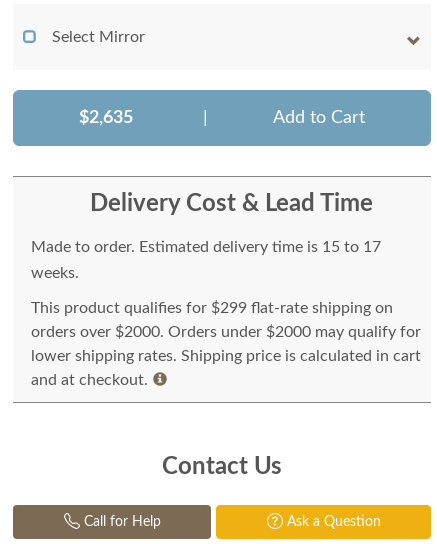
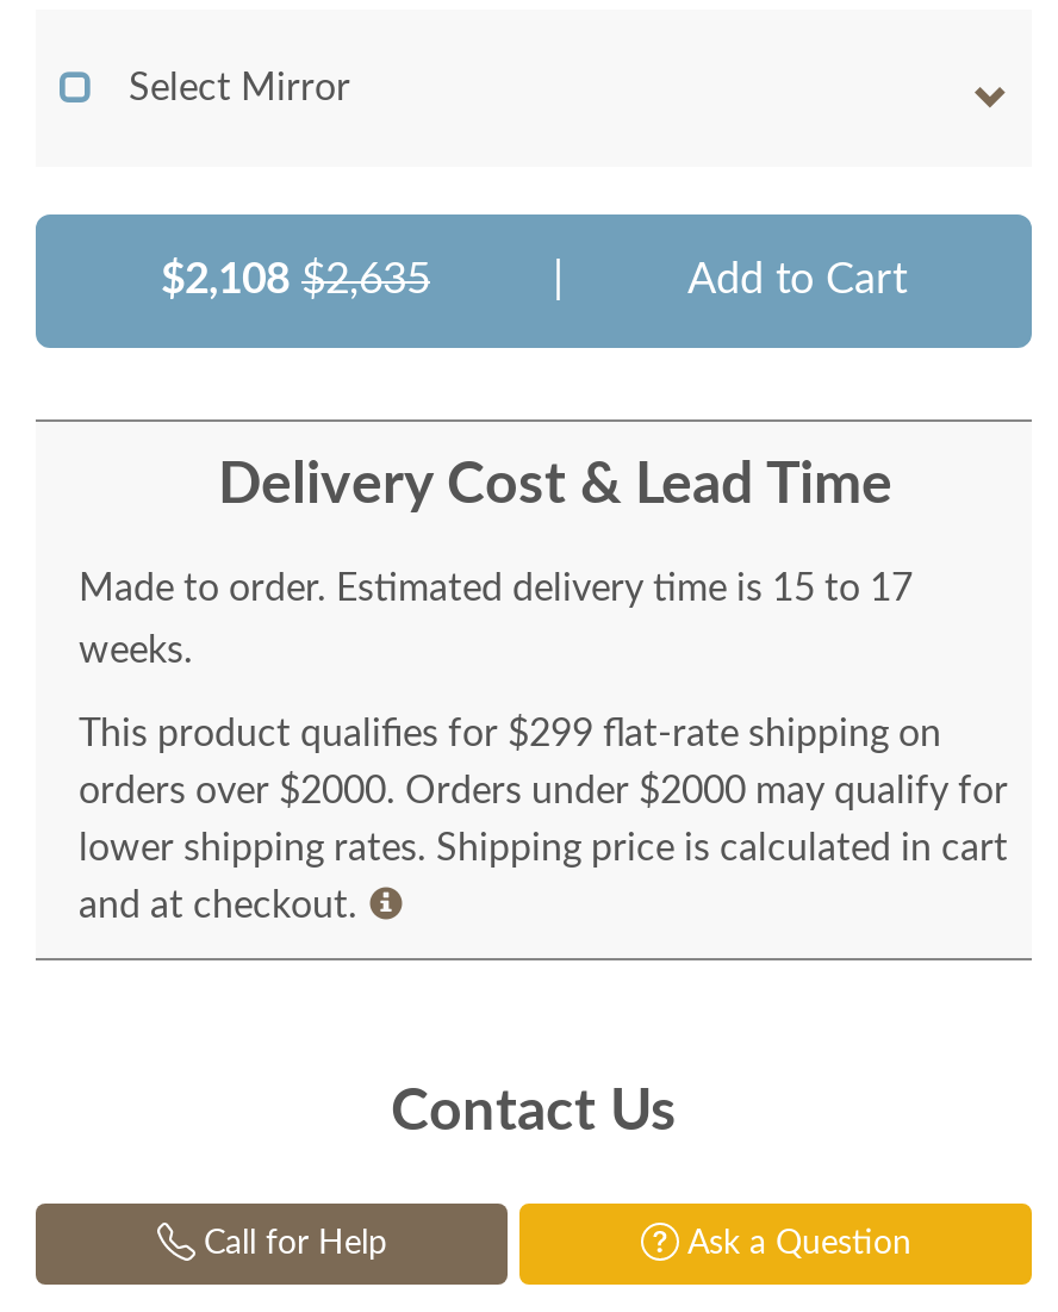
[79,109,133,127] $2,635 -> [161,260,430,303] $2,108 $2,635

